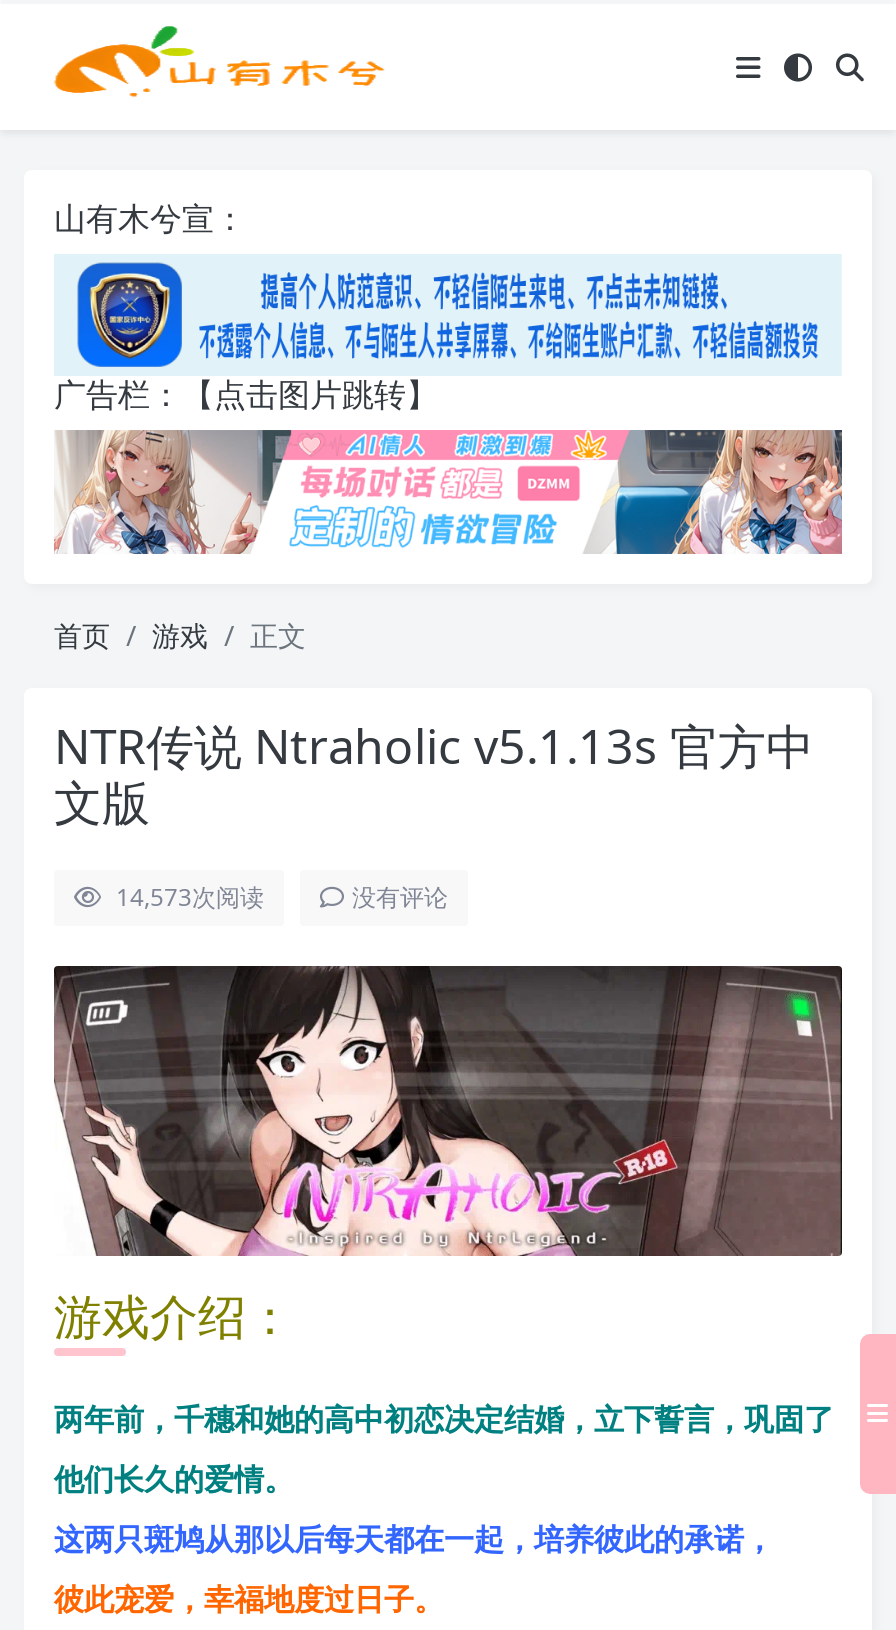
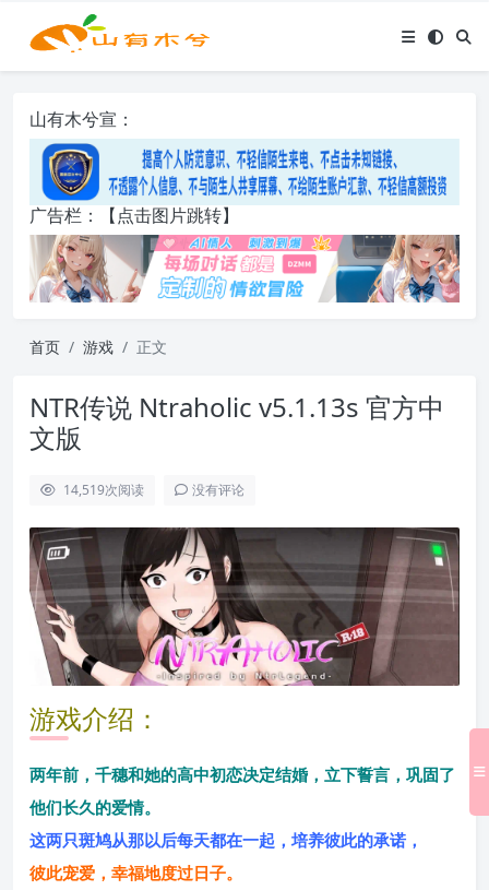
[116,879,264,913] 14,573次阅读 -> [63,480,144,499] 14,519次阅读

